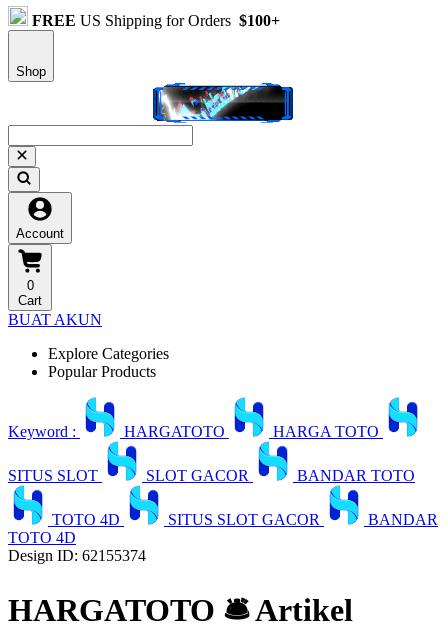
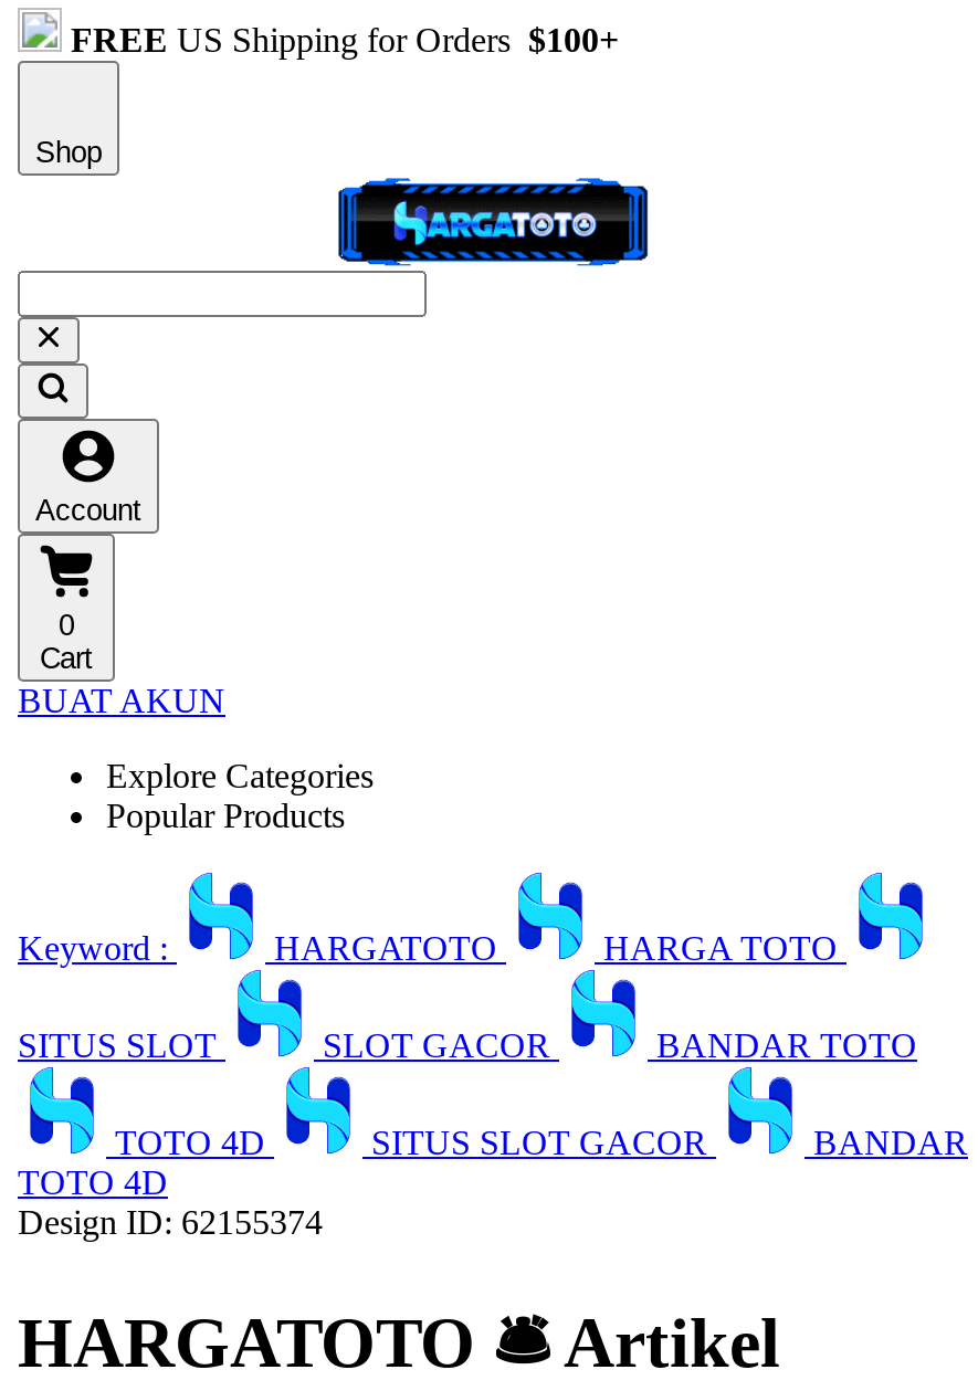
[158,85,271,121] [image] -> [351,185,599,262] [image]

